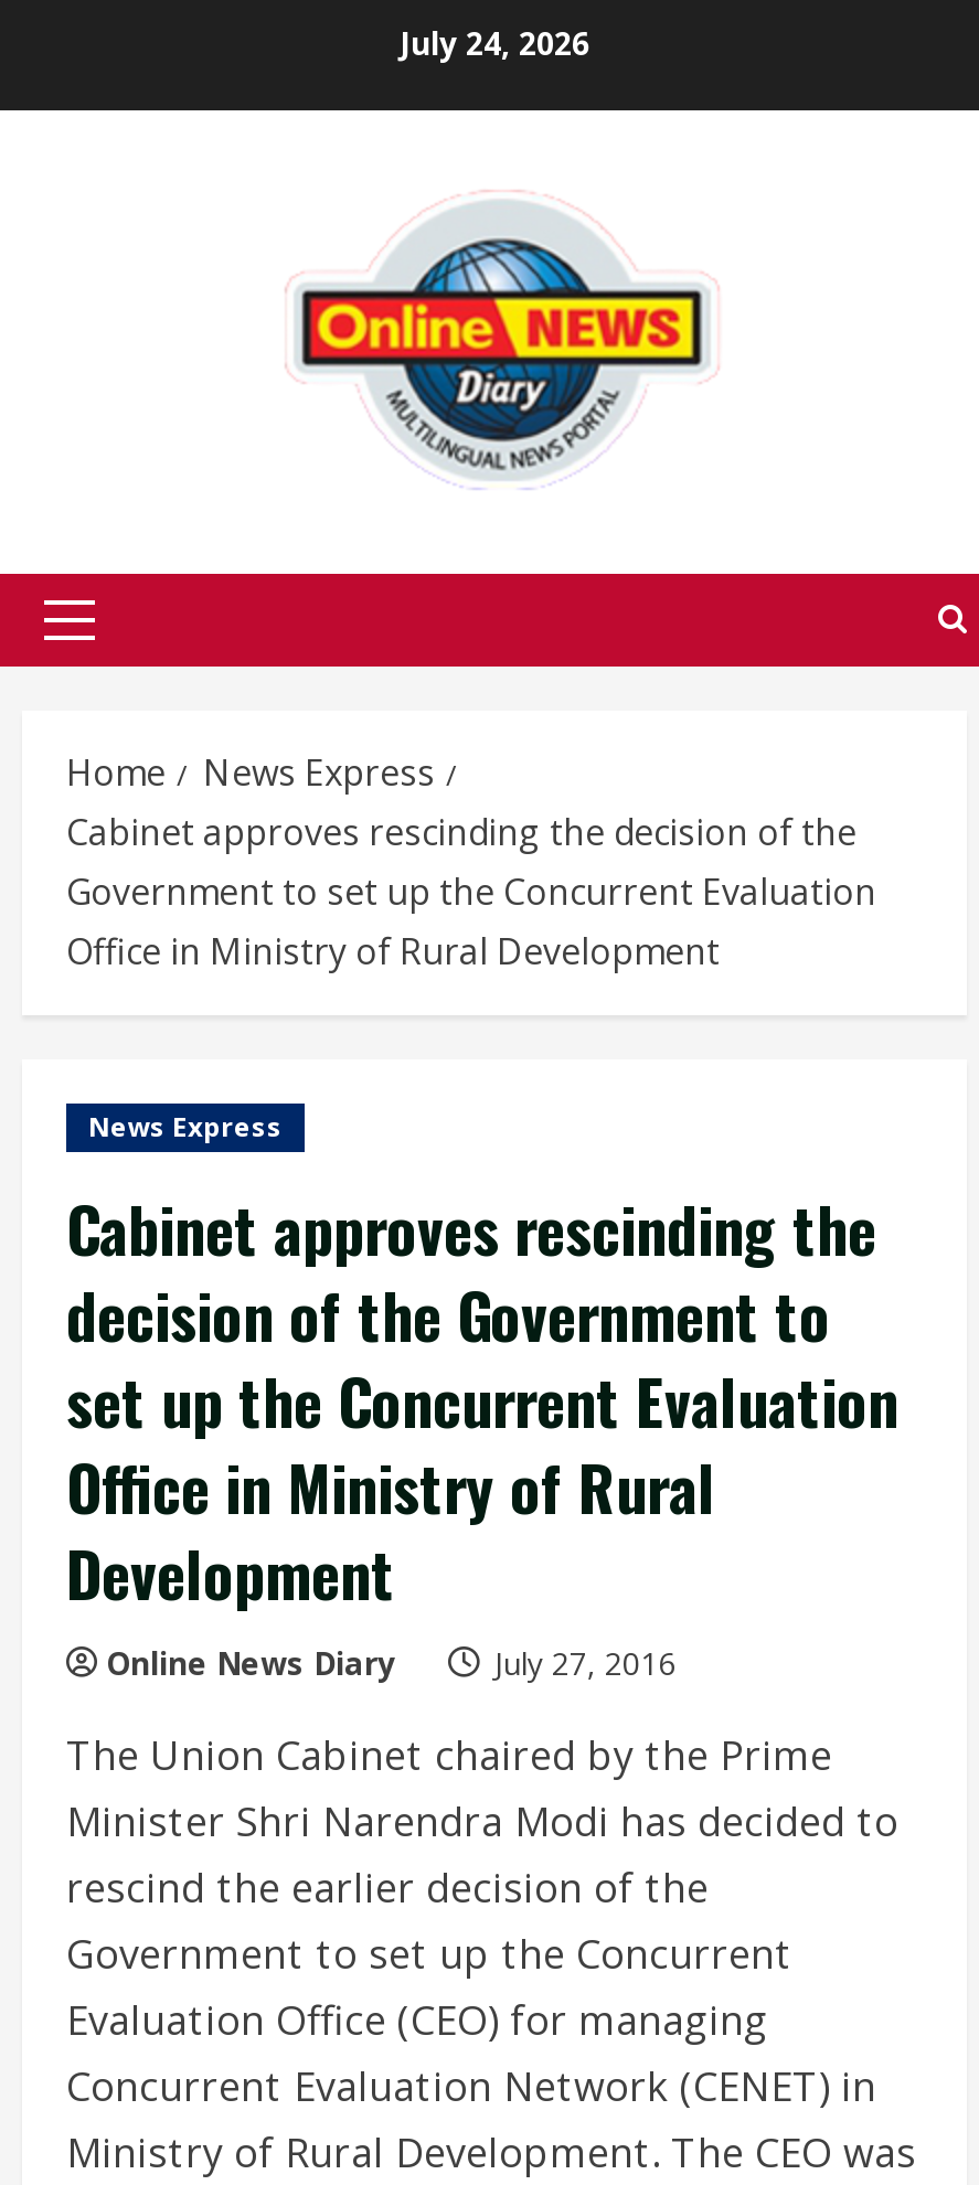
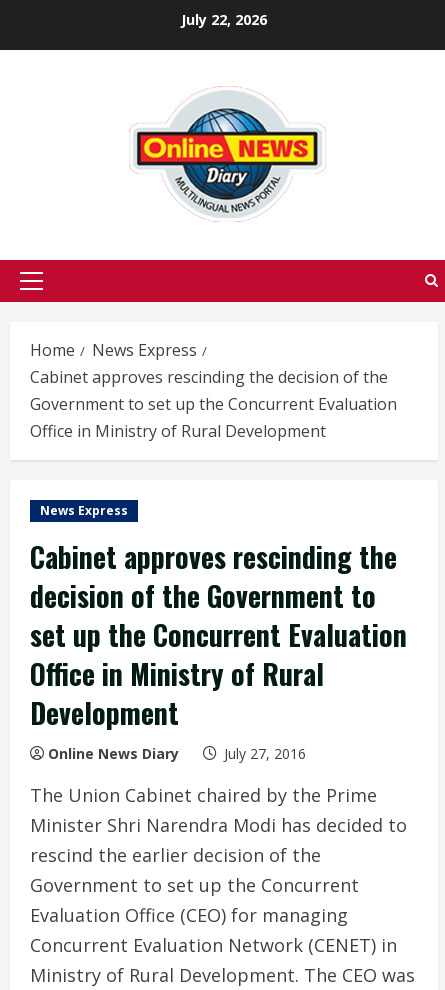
[400,22,589,64] July 24, 2026 -> [181,10,267,29] July 22, 2026

